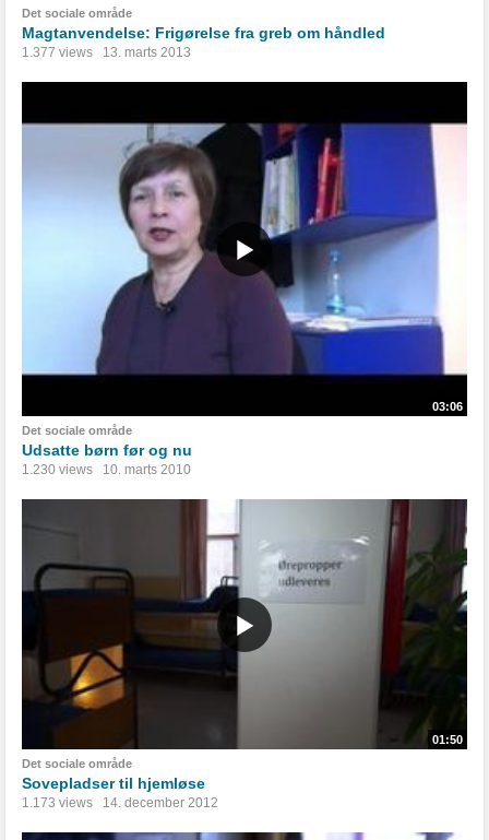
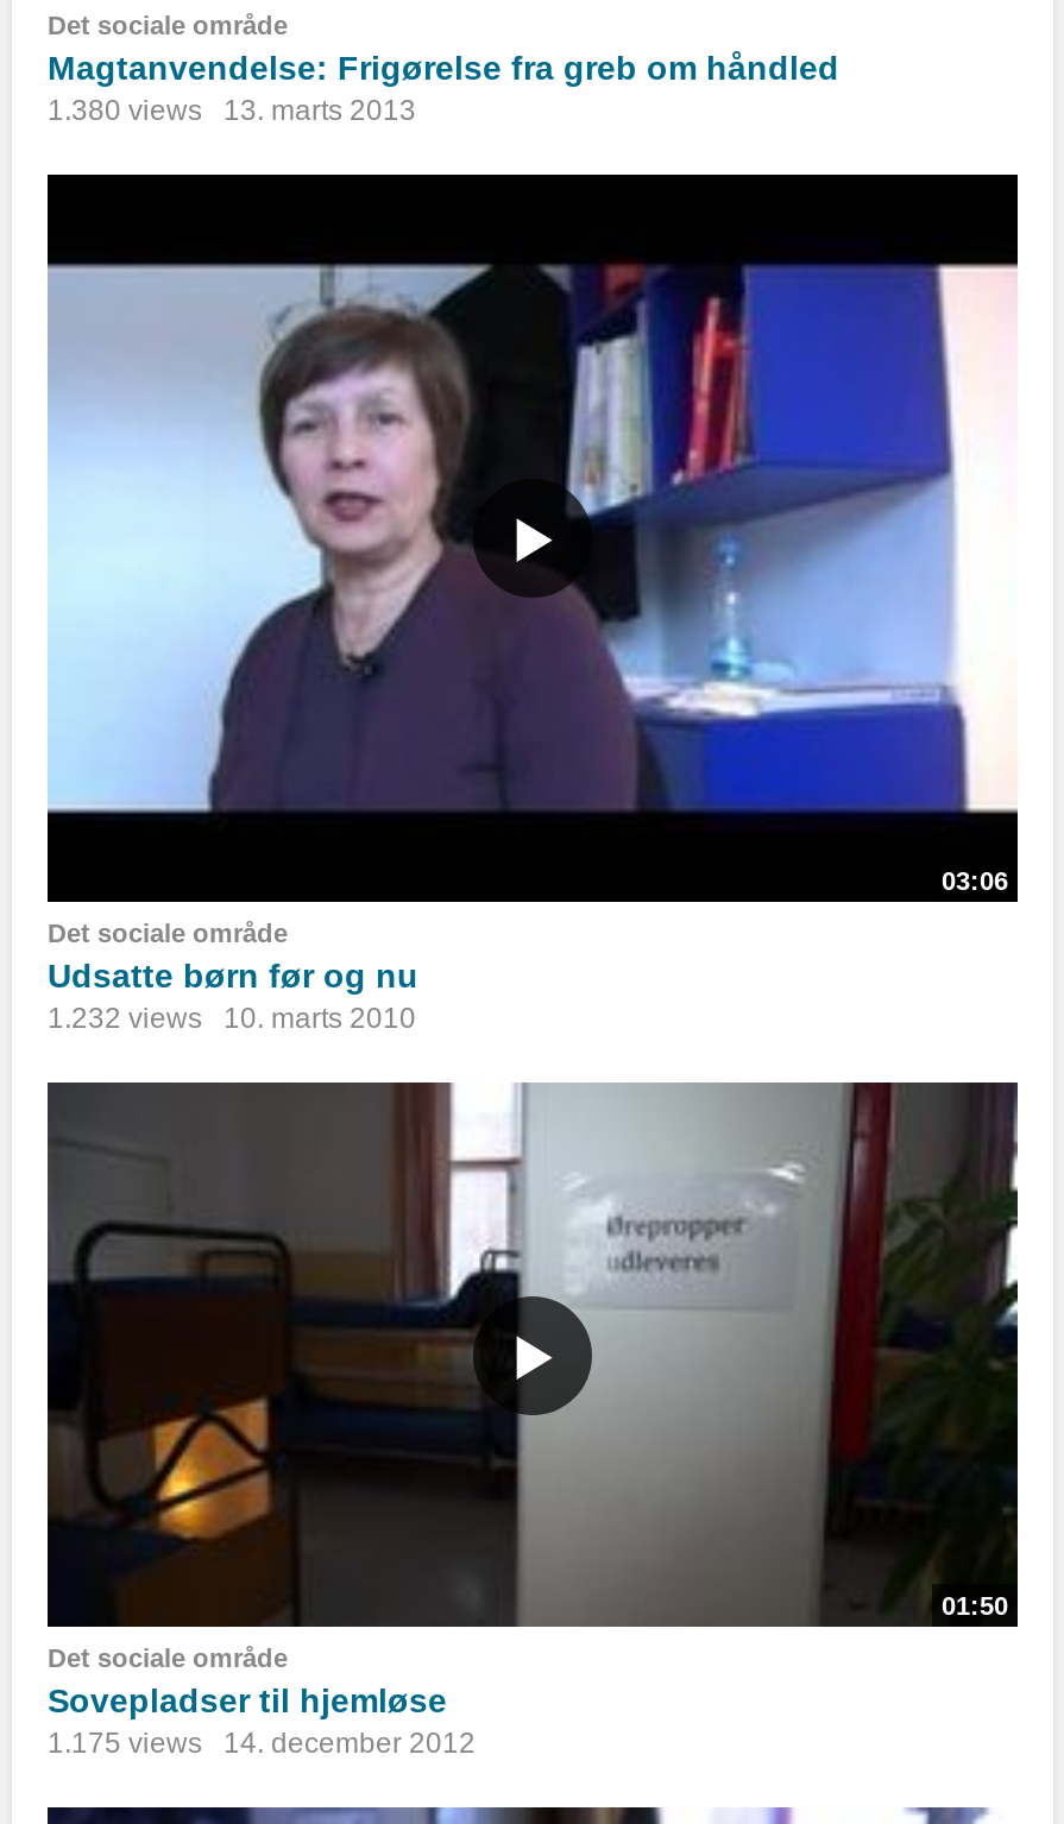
[22,45,191,61] 1.377 views 13. marts 2013 -> [48,95,416,128] 1.380 views 13. marts 2013
[22,462,191,478] 1.230 views 10. marts 2010 -> [48,1003,416,1036] 1.232 views 10. marts 2010
[22,796,218,811] 1.173 views 14. december 2012 -> [48,1728,476,1761] 1.175 views 14. december 2012

